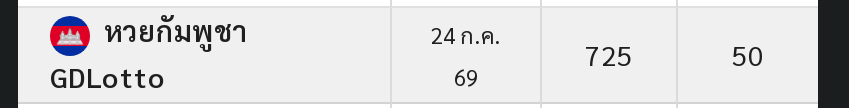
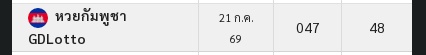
[431,20,501,50] 24 ก.ค. -> [218,10,253,25] 21 ก.ค.
[585,36,633,72] 725 -> [295,18,319,36] 047
[732,36,764,72] 50 -> [369,18,385,36] 48

